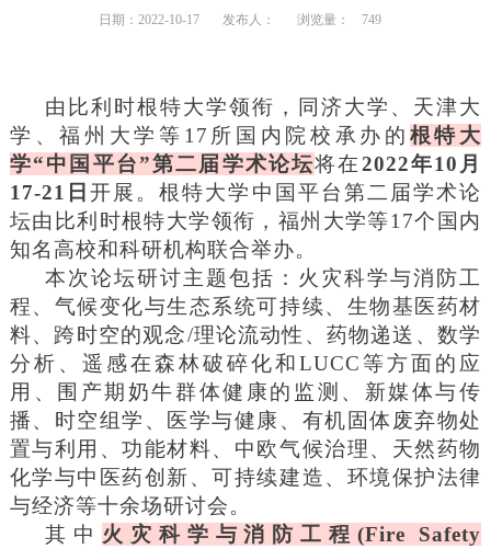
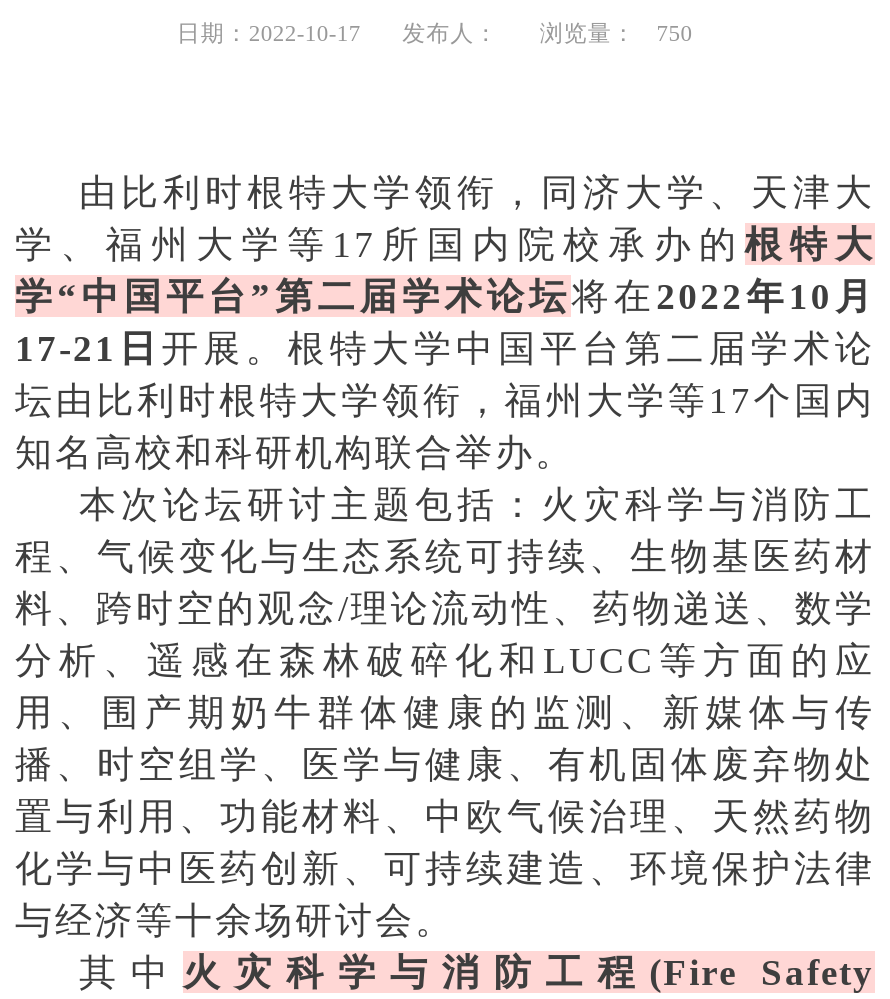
[98,13,381,27] 日期：2022-10-17 发布人： 浏览量： 749 -> [177,20,693,46] 日期：2022-10-17 发布人： 浏览量： 750

